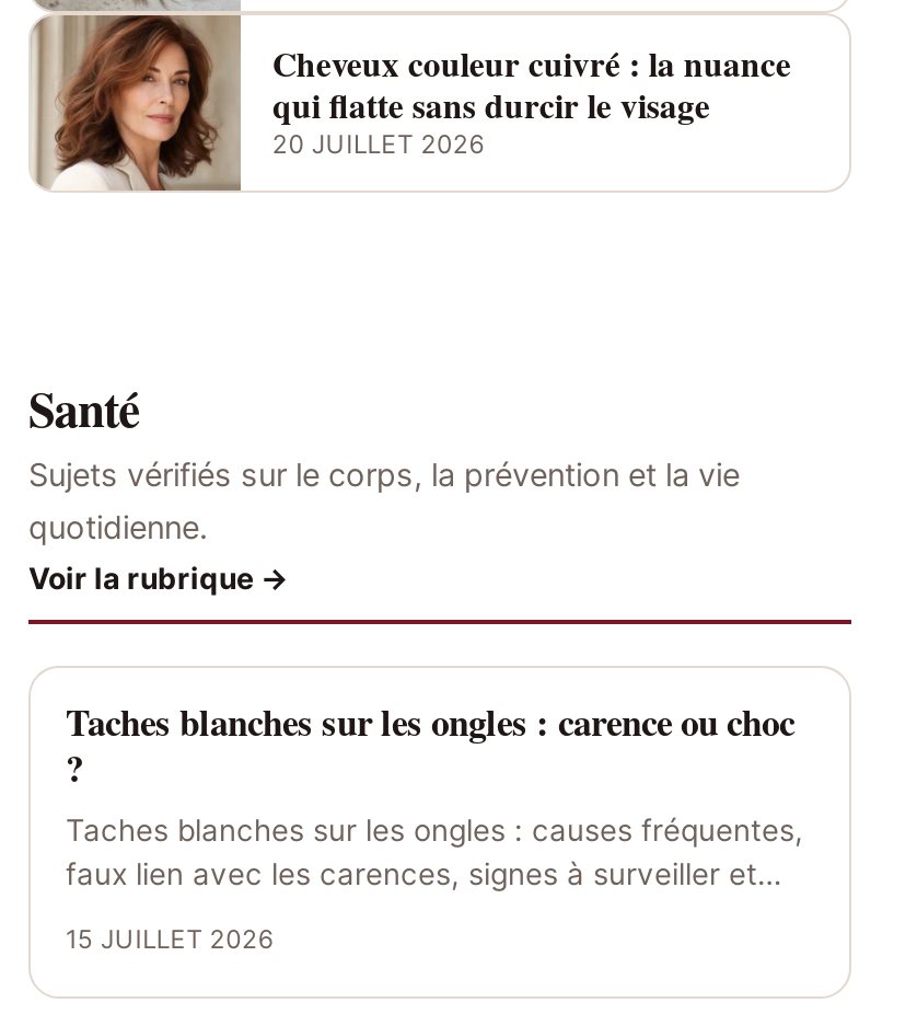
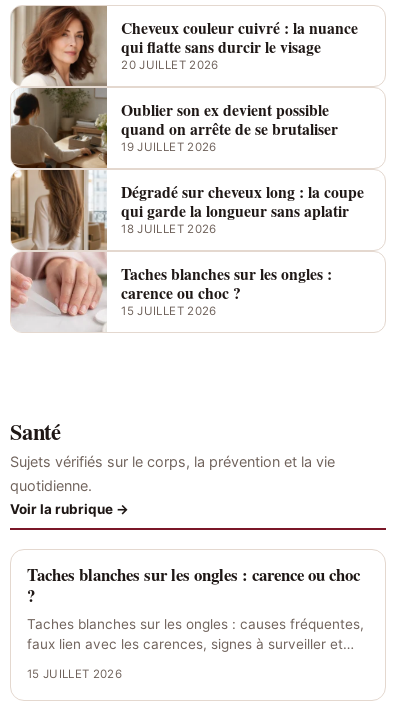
none -> [10,87,375,332] [image] | Oublier son ex devient possible | quand on arrête de se brutaliser | 19 JUILLET 2026 | Dégradé sur cheveux long : la coupe | qui garde la longueur sans aplatir | 18 JUILLET 2026 | Taches blanches sur les ongles : | carence ou choc ? | 15 JUILLET 2026

